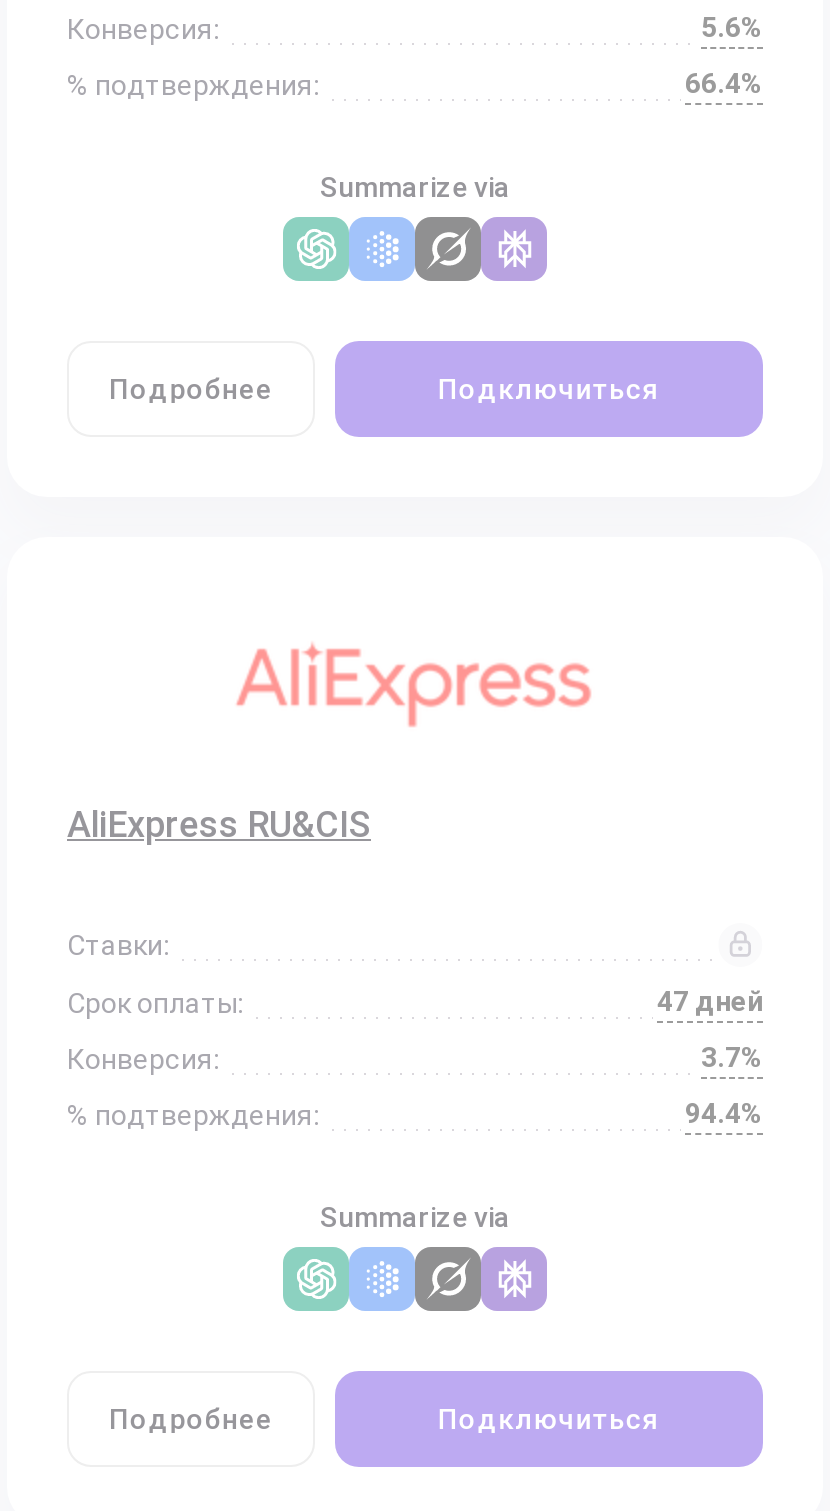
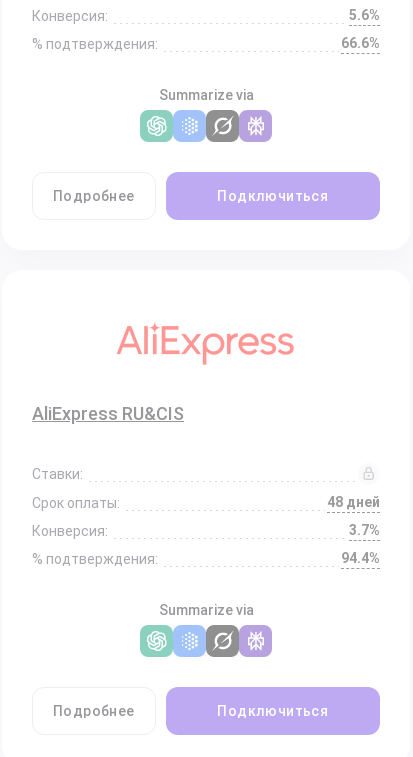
[685,67,763,99] 66.4% -> [341,35,380,51] 66.6%
[657,985,763,1017] 47 дней -> [327,494,380,510] 48 дней

